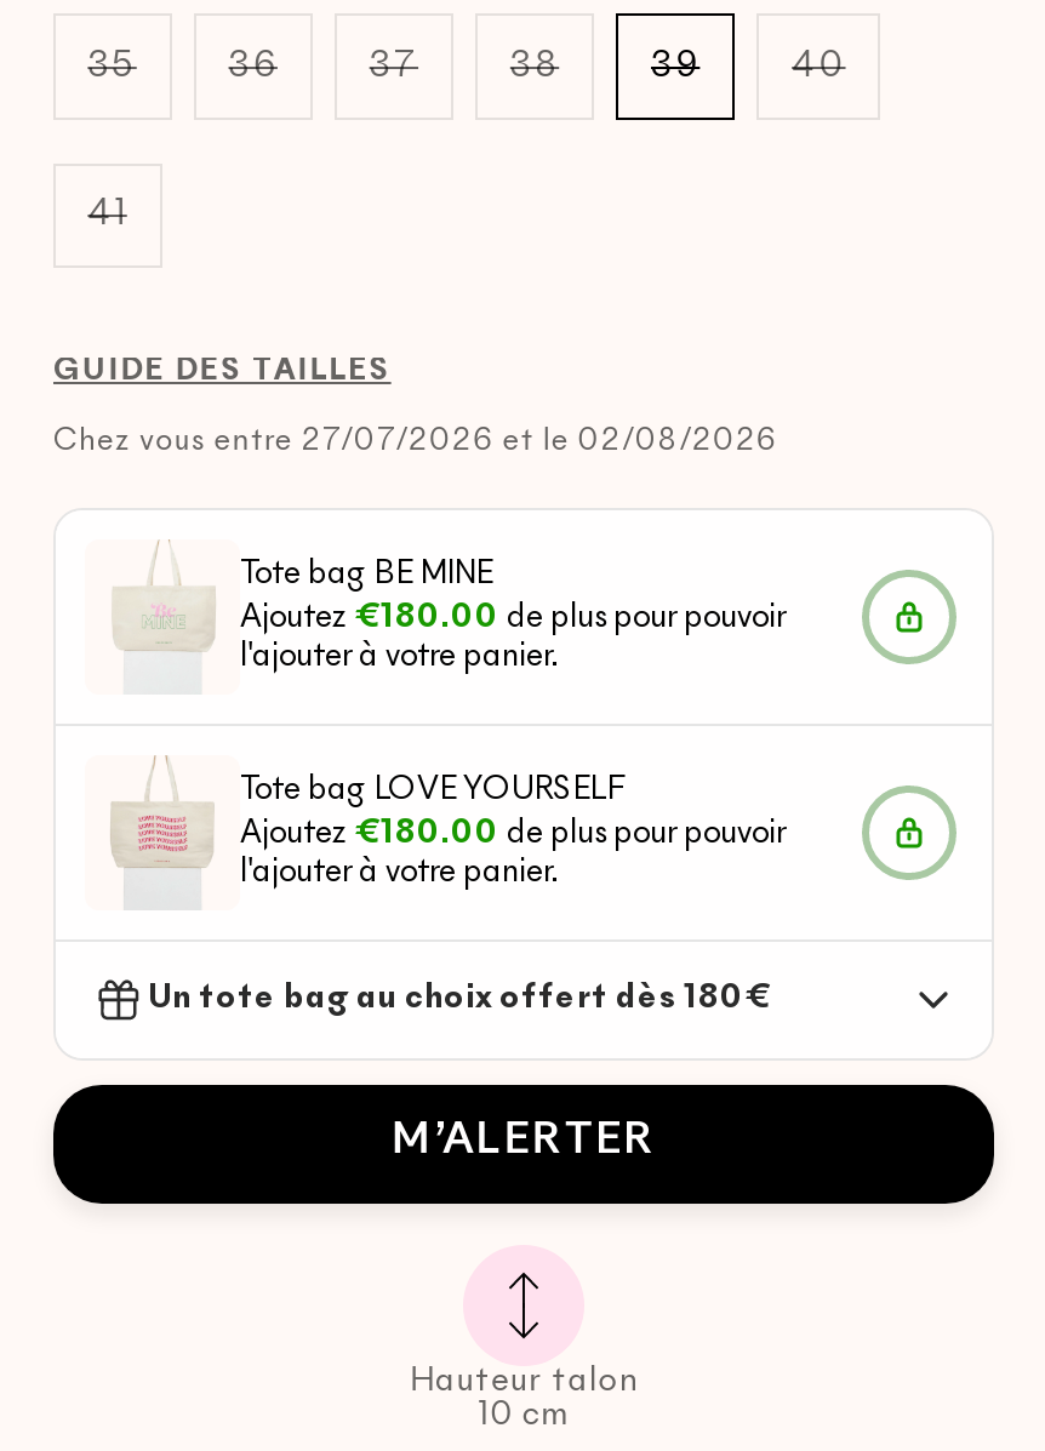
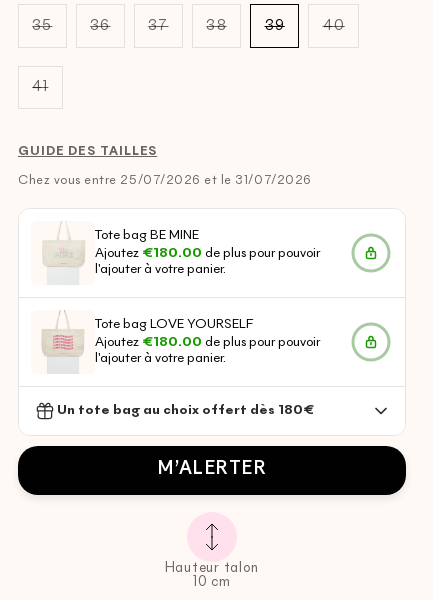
[53,426,778,460] Chez vous entre 27/07/2026 et le 02/08/2026 -> [18,174,312,188] Chez vous entre 25/07/2026 et le 31/07/2026

